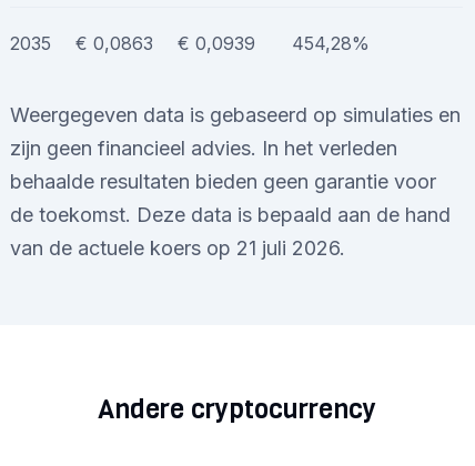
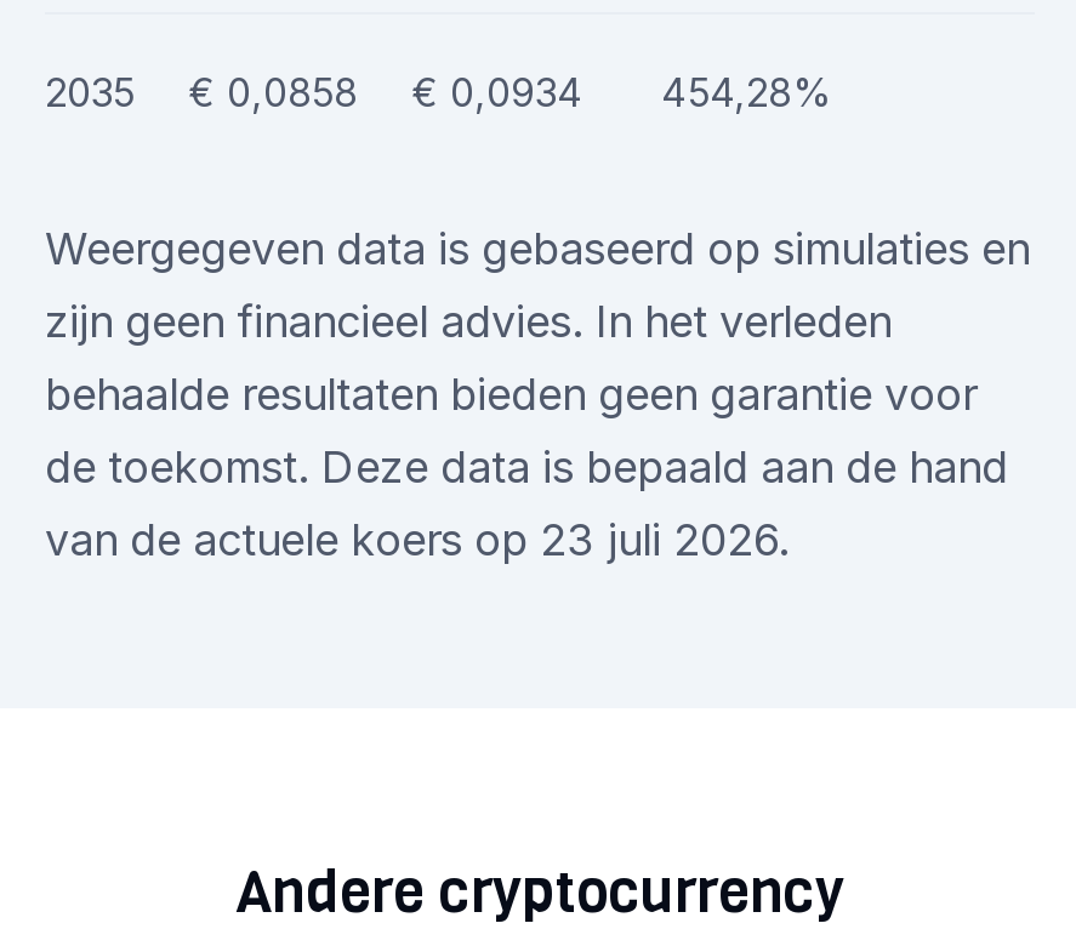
[75,32,153,54] € 0,0863 -> [188,67,358,116] € 0,0858
[178,32,255,54] € 0,0939 -> [411,67,583,116] € 0,0934
[10,236,345,259] van de actuele koers op 21 juli 2026. -> [45,514,790,564] van de actuele koers op 23 juli 2026.

